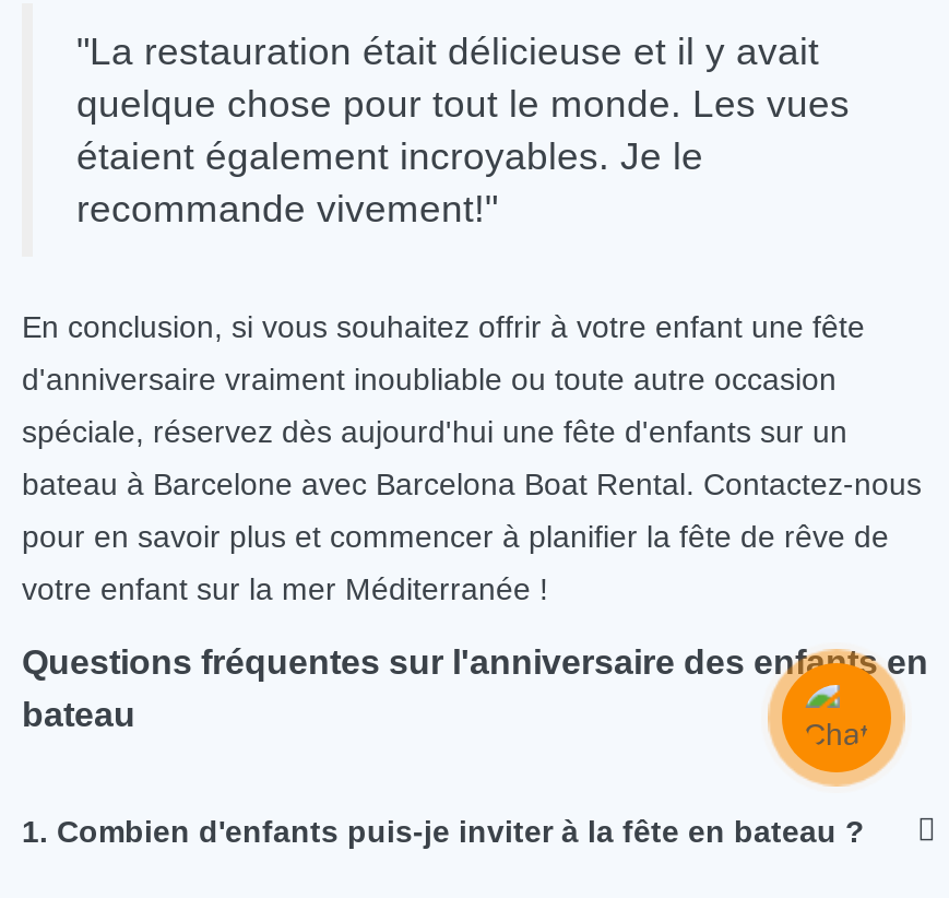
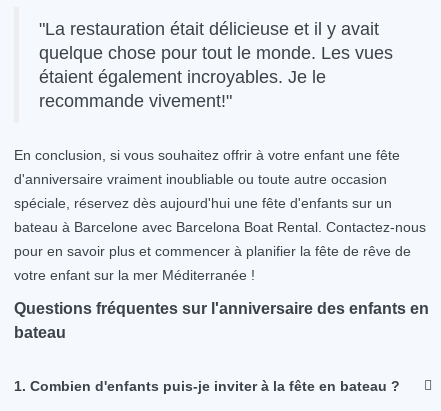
[764,687,909,790] [image] -> none

